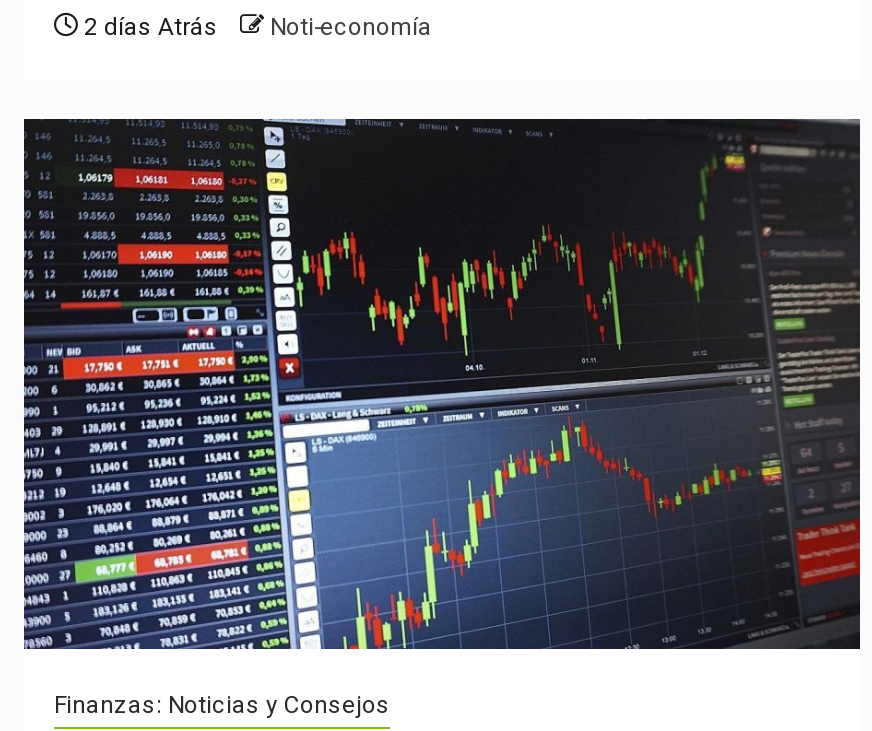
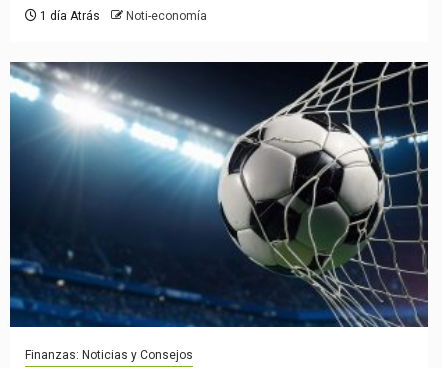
[78,13,432,41] 2 días Atrás Noti-economía -> [37,9,207,23] 1 día Atrás Noti-economía
[22,117,862,651] [image] -> [9,61,429,328] [image]

